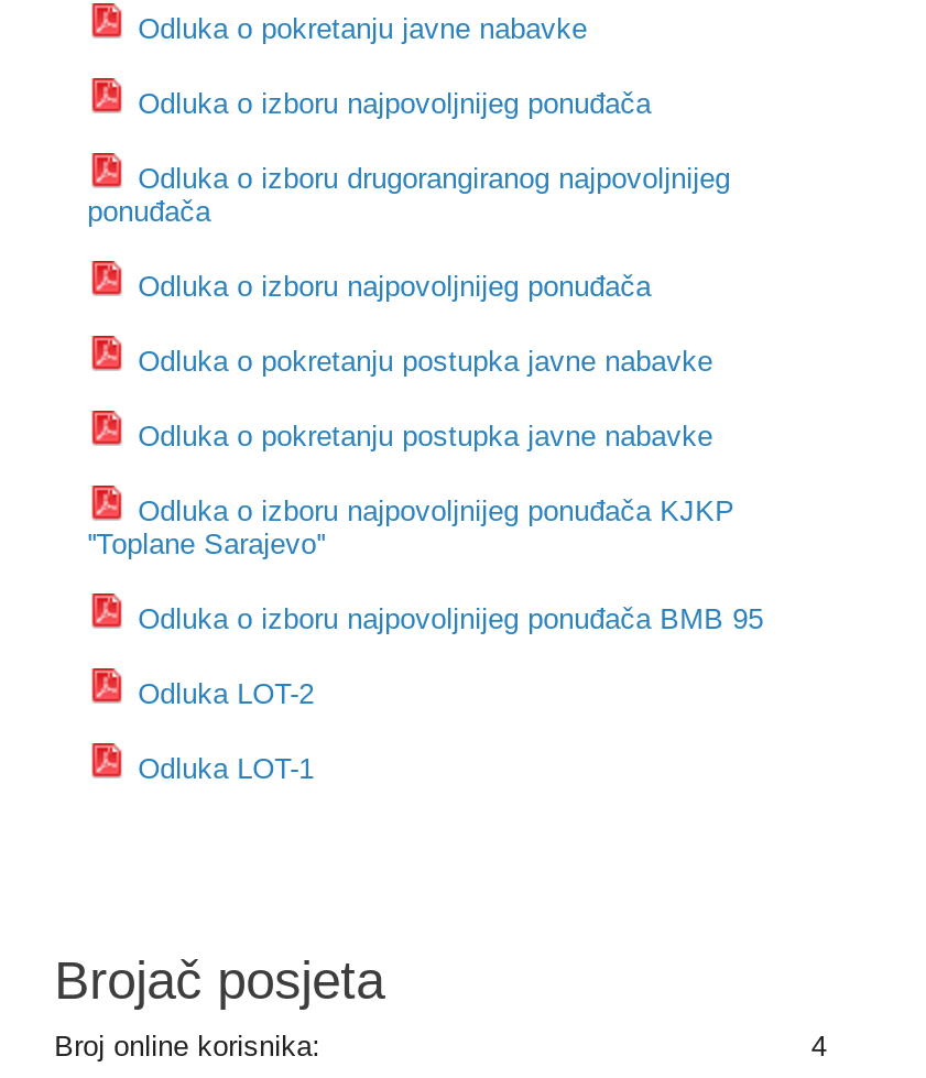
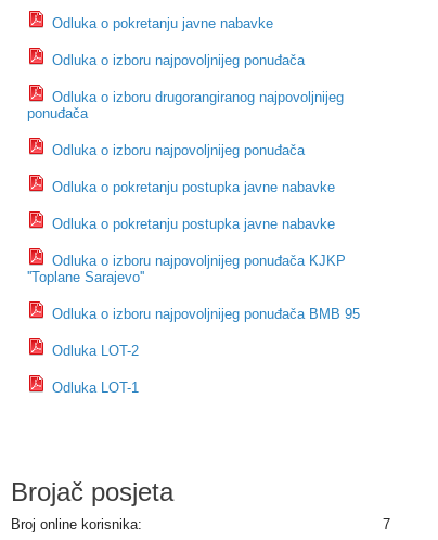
[811,1030,827,1063] 4 -> [383,516,391,532] 7

